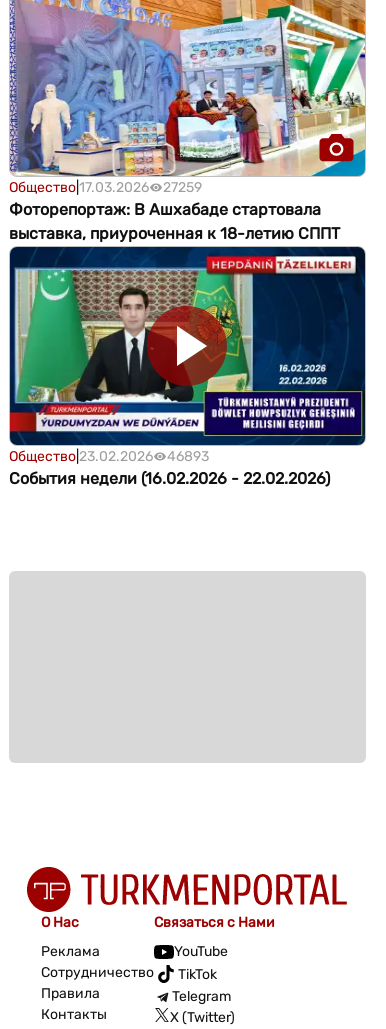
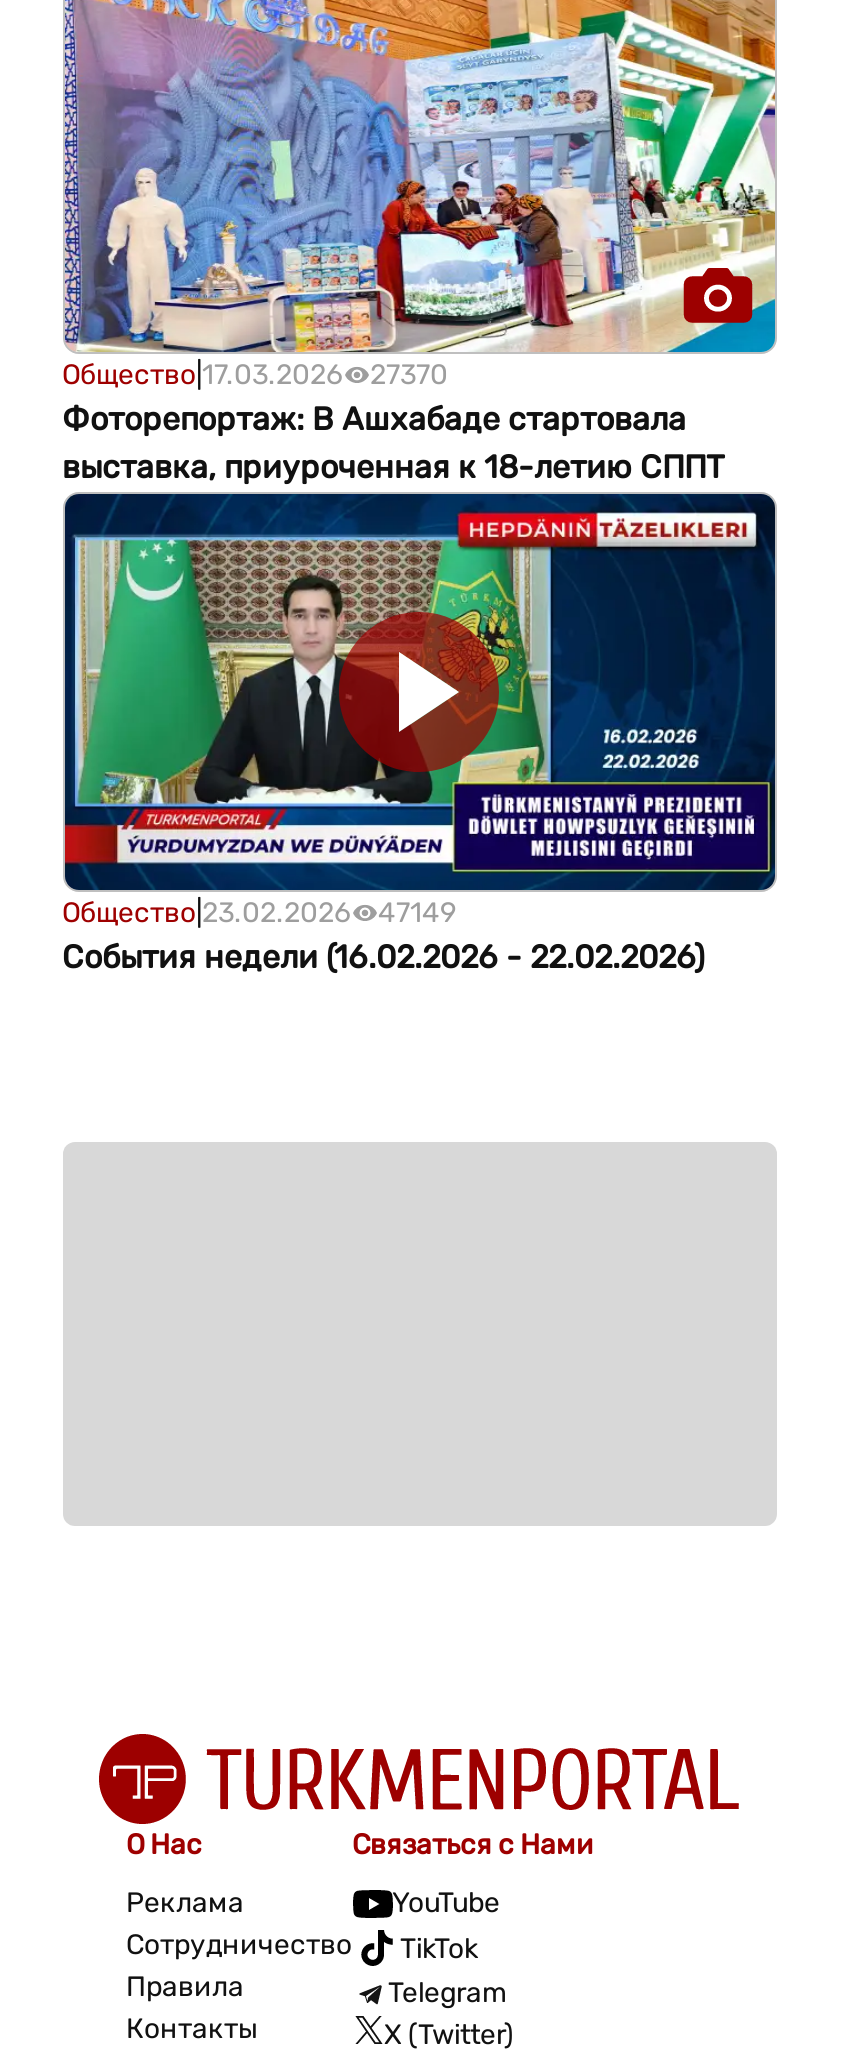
[162,179,201,196] 27259 -> [370,358,448,392] 27370
[166,448,208,465] 46893 -> [378,896,456,930] 47149

